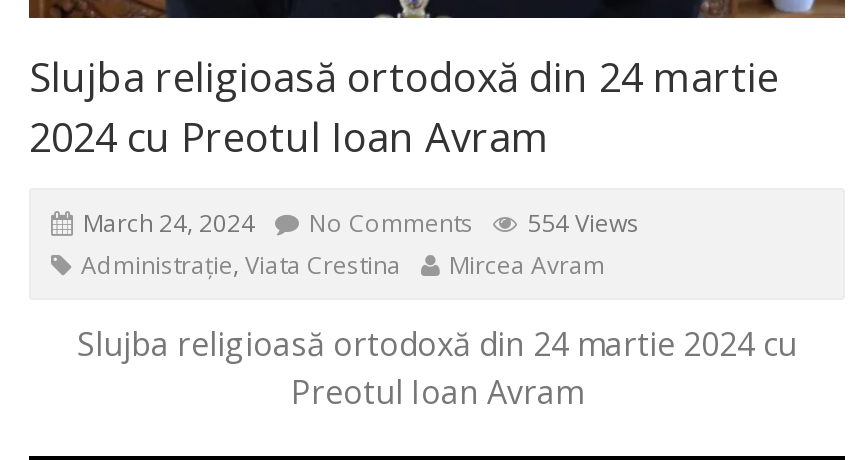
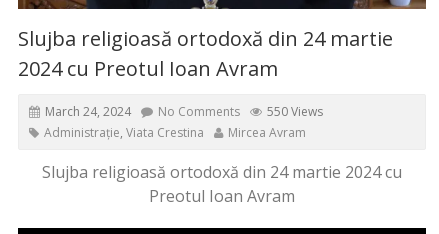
[83,205,639,239] March 24, 2024 No Comments 554 Views -> [45,103,323,120] March 24, 2024 No Comments 550 Views

